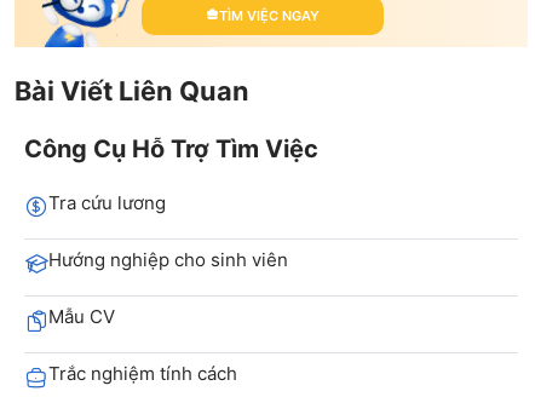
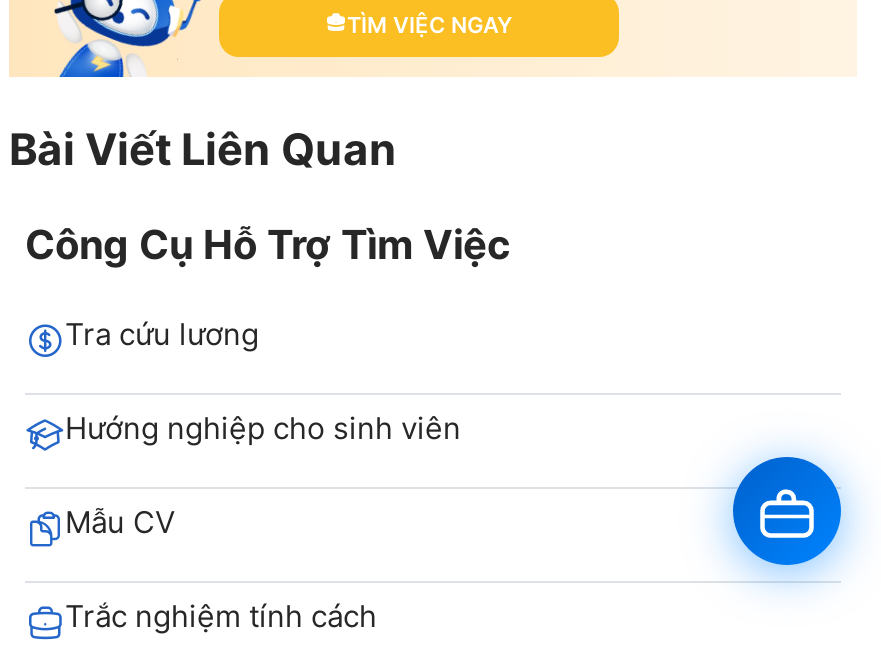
none -> [719,450,855,584] [image]

